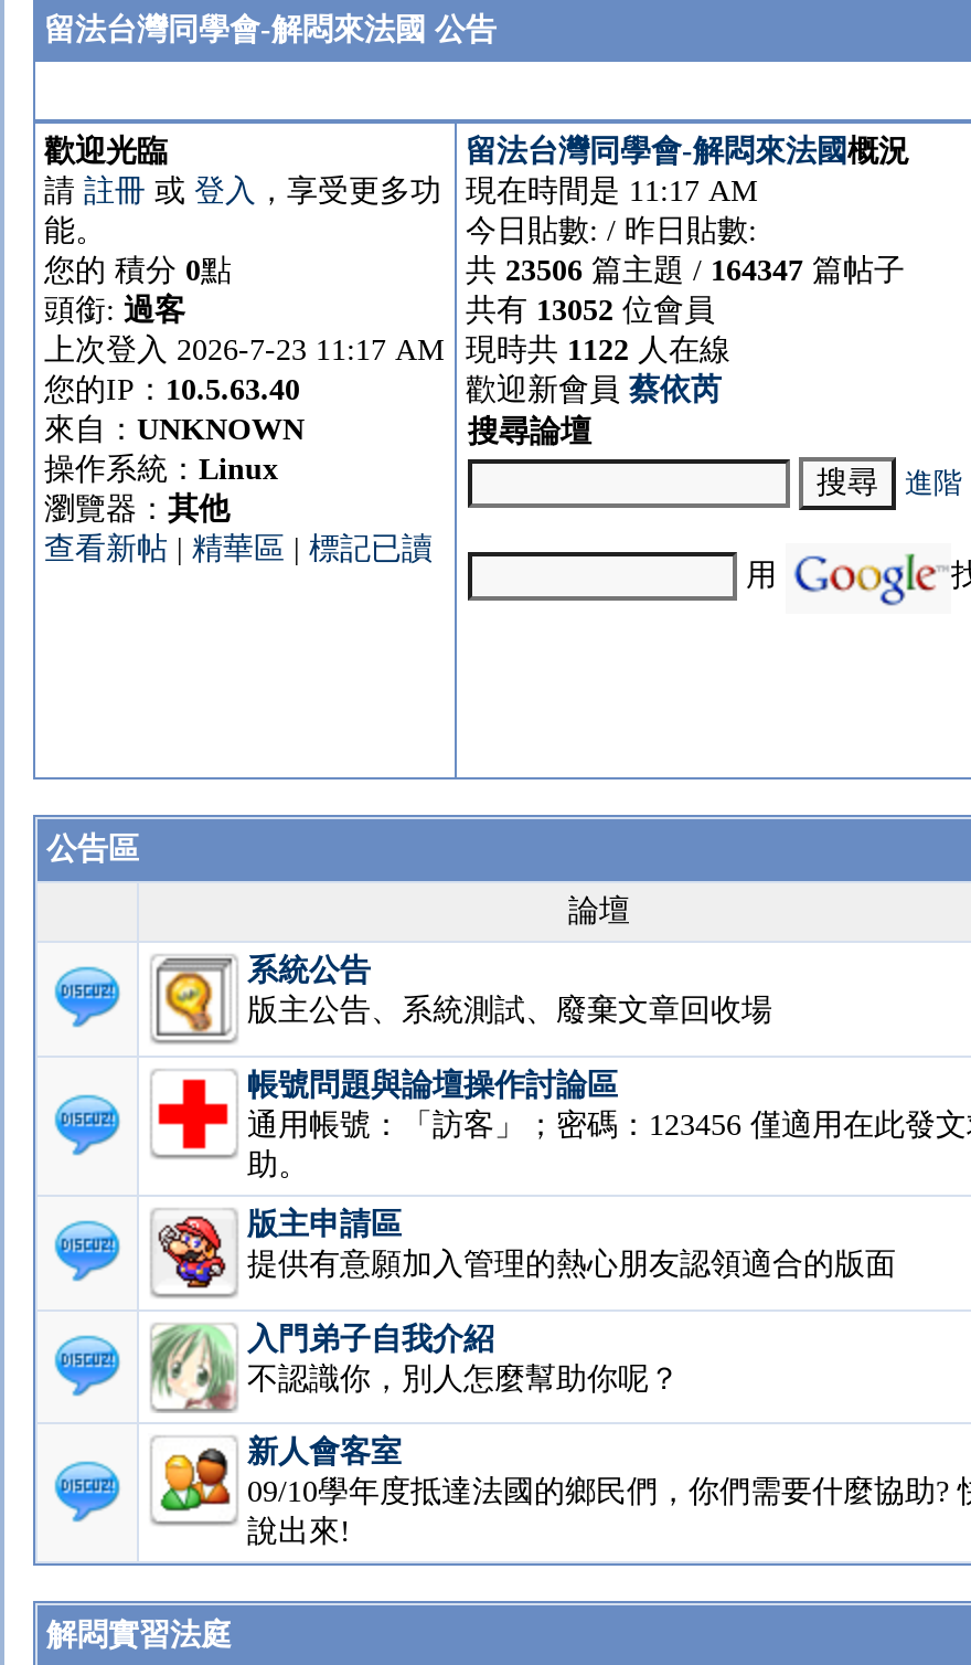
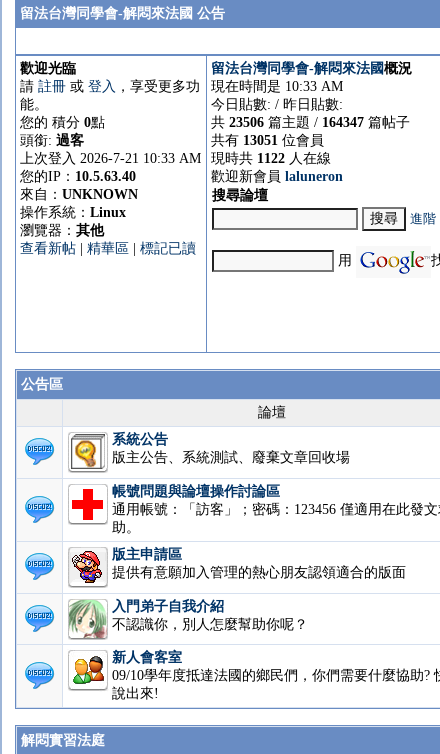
[466,174,757,208] 現在時間是 11:17 AM -> [211,79,343,94] 現在時間是 10:33 AM
[466,294,715,327] 共有13052位會員 -> [211,133,324,148] 共有13051位會員
[44,333,730,367] 上次登入 2026-7-23 11:17 AM 現時共1122人在線 -> [20,151,331,166] 上次登入 2026-7-21 10:33 AM 現時共1122人在線
[466,373,722,406] 歡迎新會員蔡依芮 -> [211,169,343,184] 歡迎新會員laluneron

